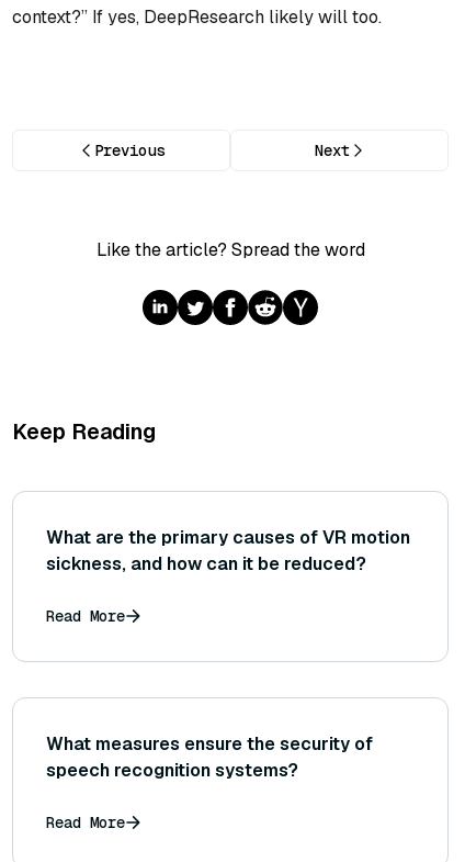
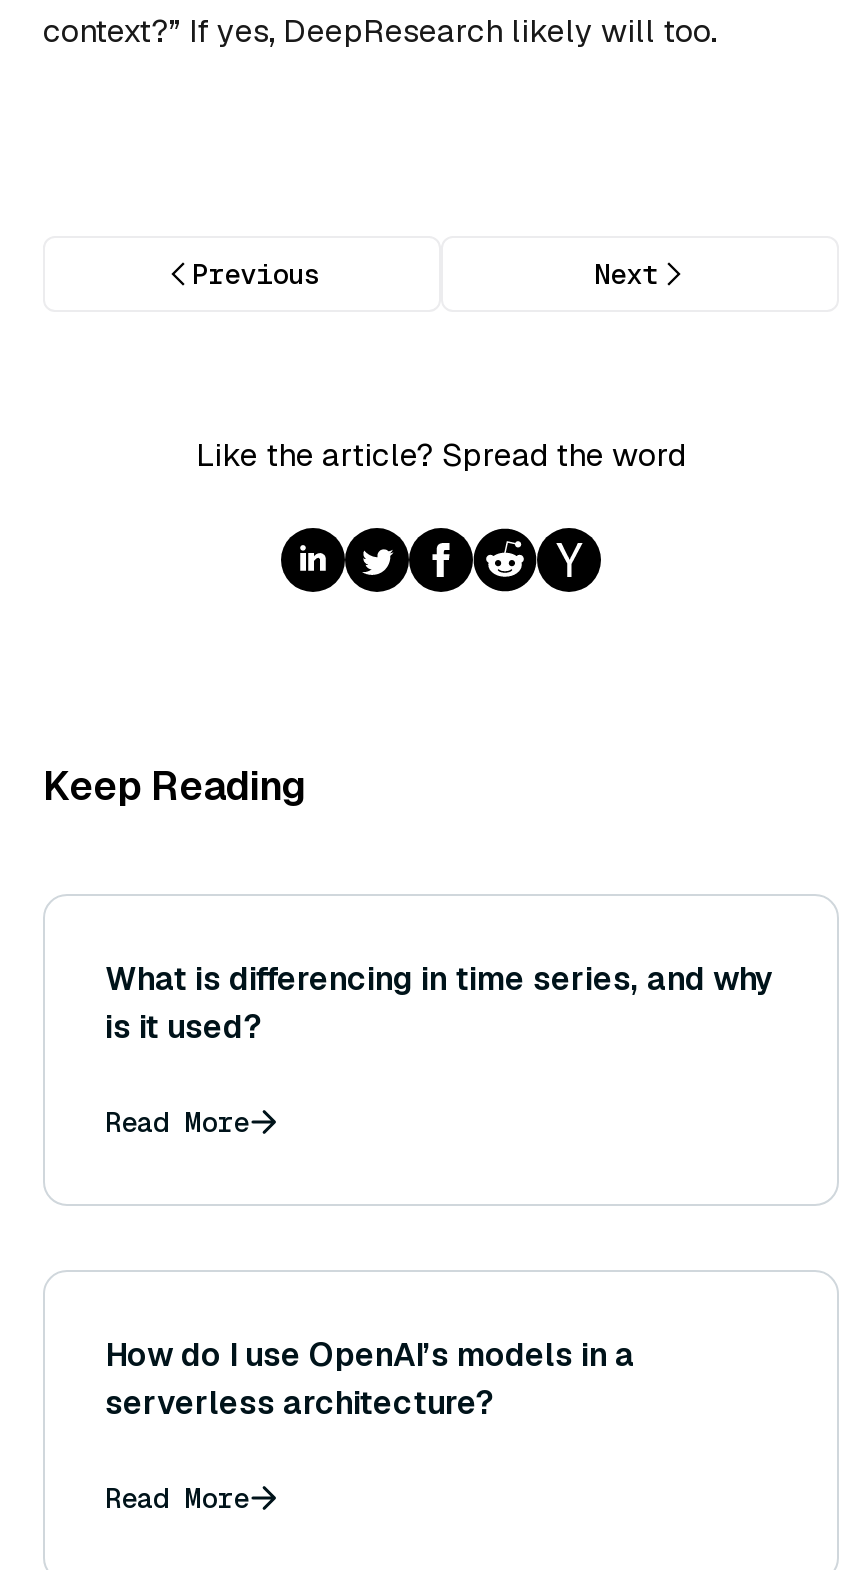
[46,526,410,575] What are the primary causes of VR motion | sickness, and how can it be reduced? -> [105,958,773,1048] What is differencing in time series, and why | is it used?
[46,732,373,782] What measures ensure the security of | speech recognition systems? -> [105,1334,635,1424] How do I use OpenAI’s models in a | serverless architecture?

